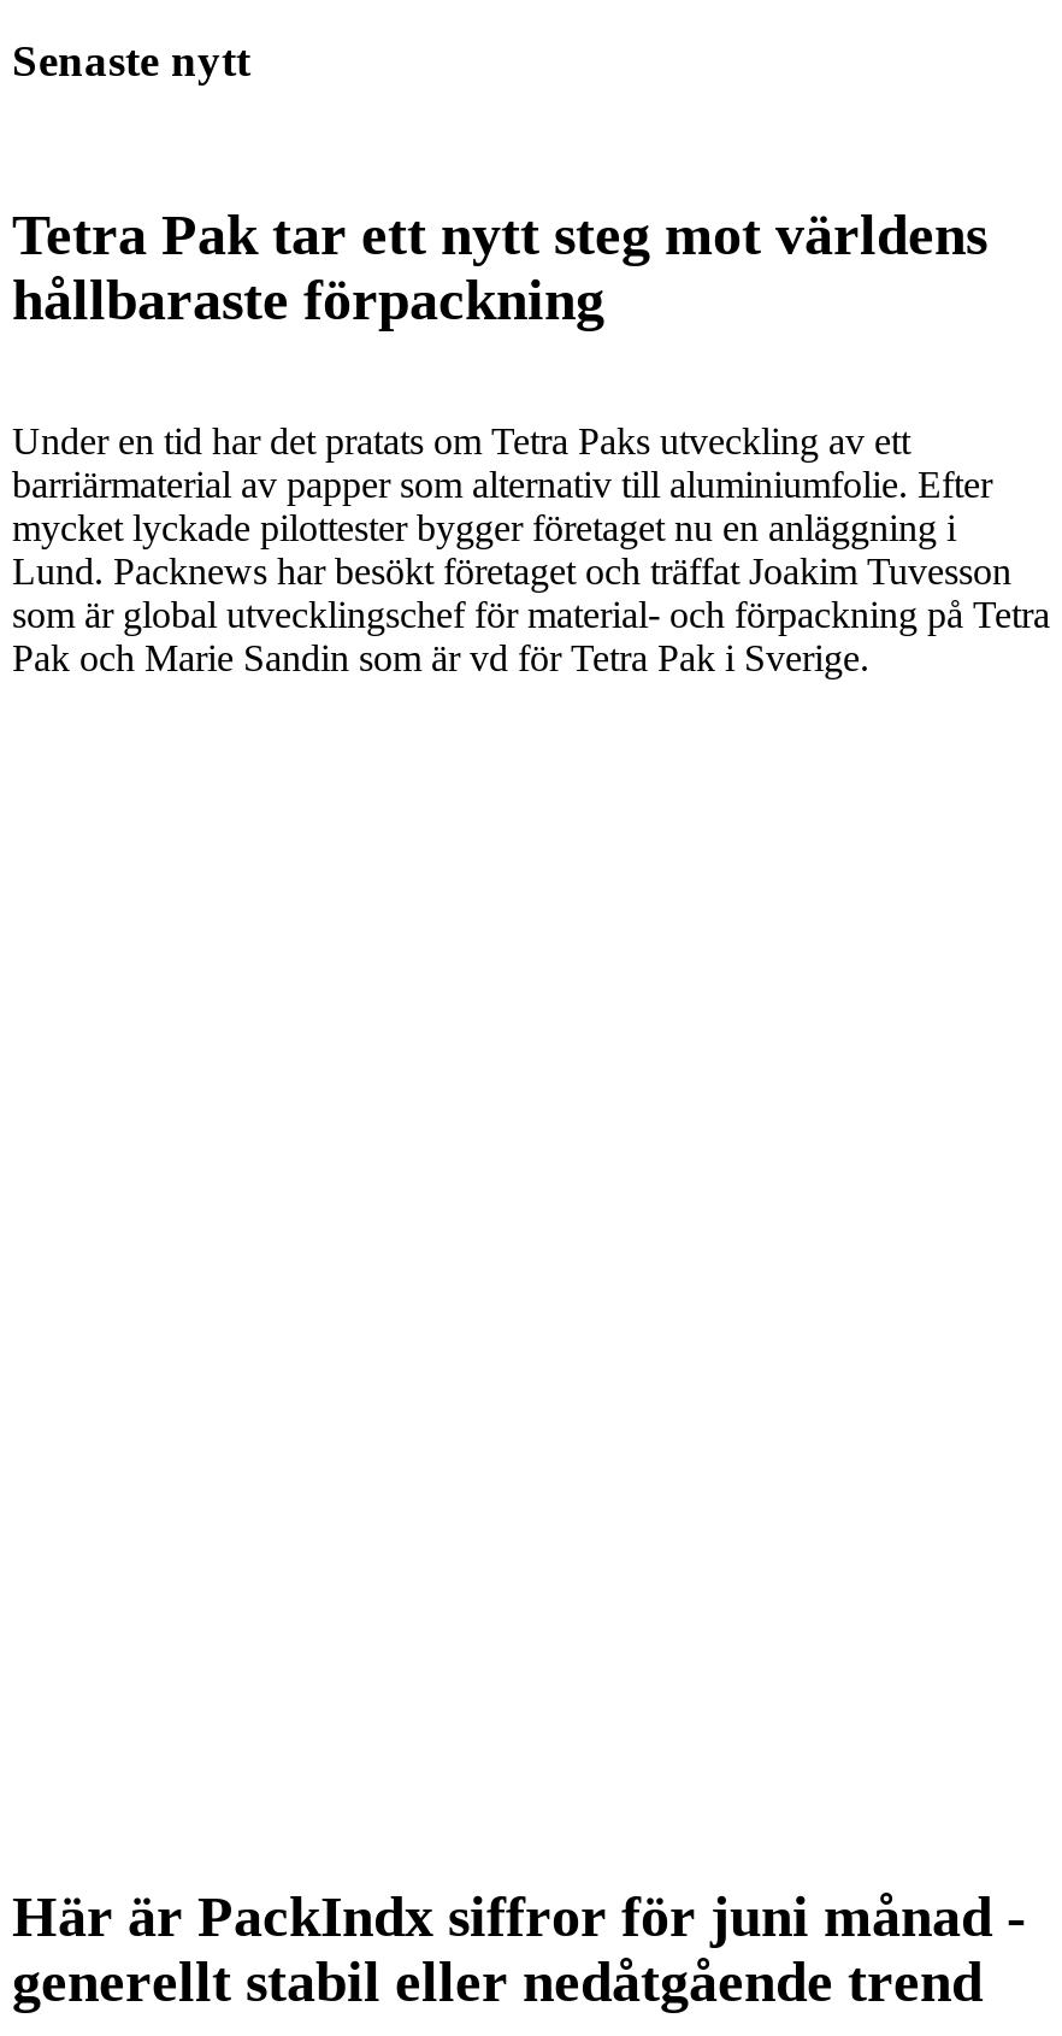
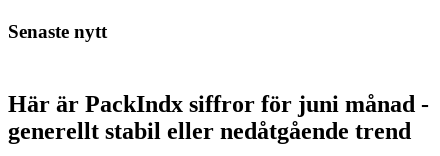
[12,204,1050,679] Tetra Pak tar ett nytt steg mot världens | hållbaraste förpackning | Under en tid har det pratats om Tetra Paks utveckling av ett | barriärmaterial av papper som alternativ till aluminiumfolie. Efter | mycket lyckade pilottester bygger företaget nu en anläggning i | Lund. Packnews har besökt företaget och träffat Joakim Tuvesson | som är global utvecklingschef för material- och förpackning på Tetra | Pak och Marie Sandin som är vd för Tetra Pak i Sverige. -> none

